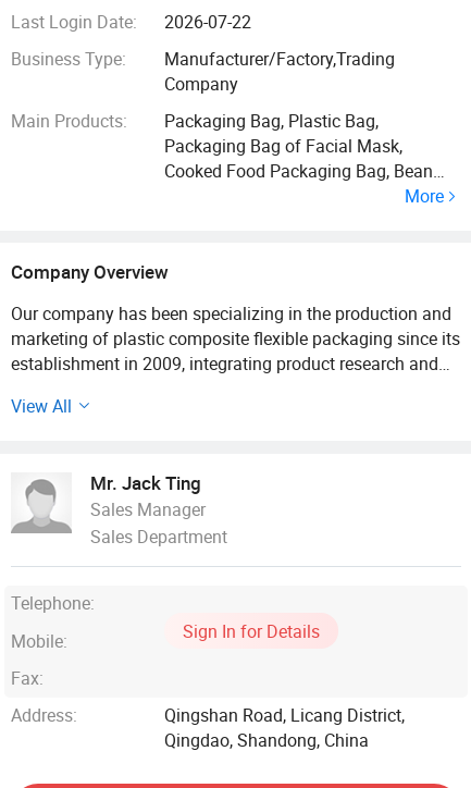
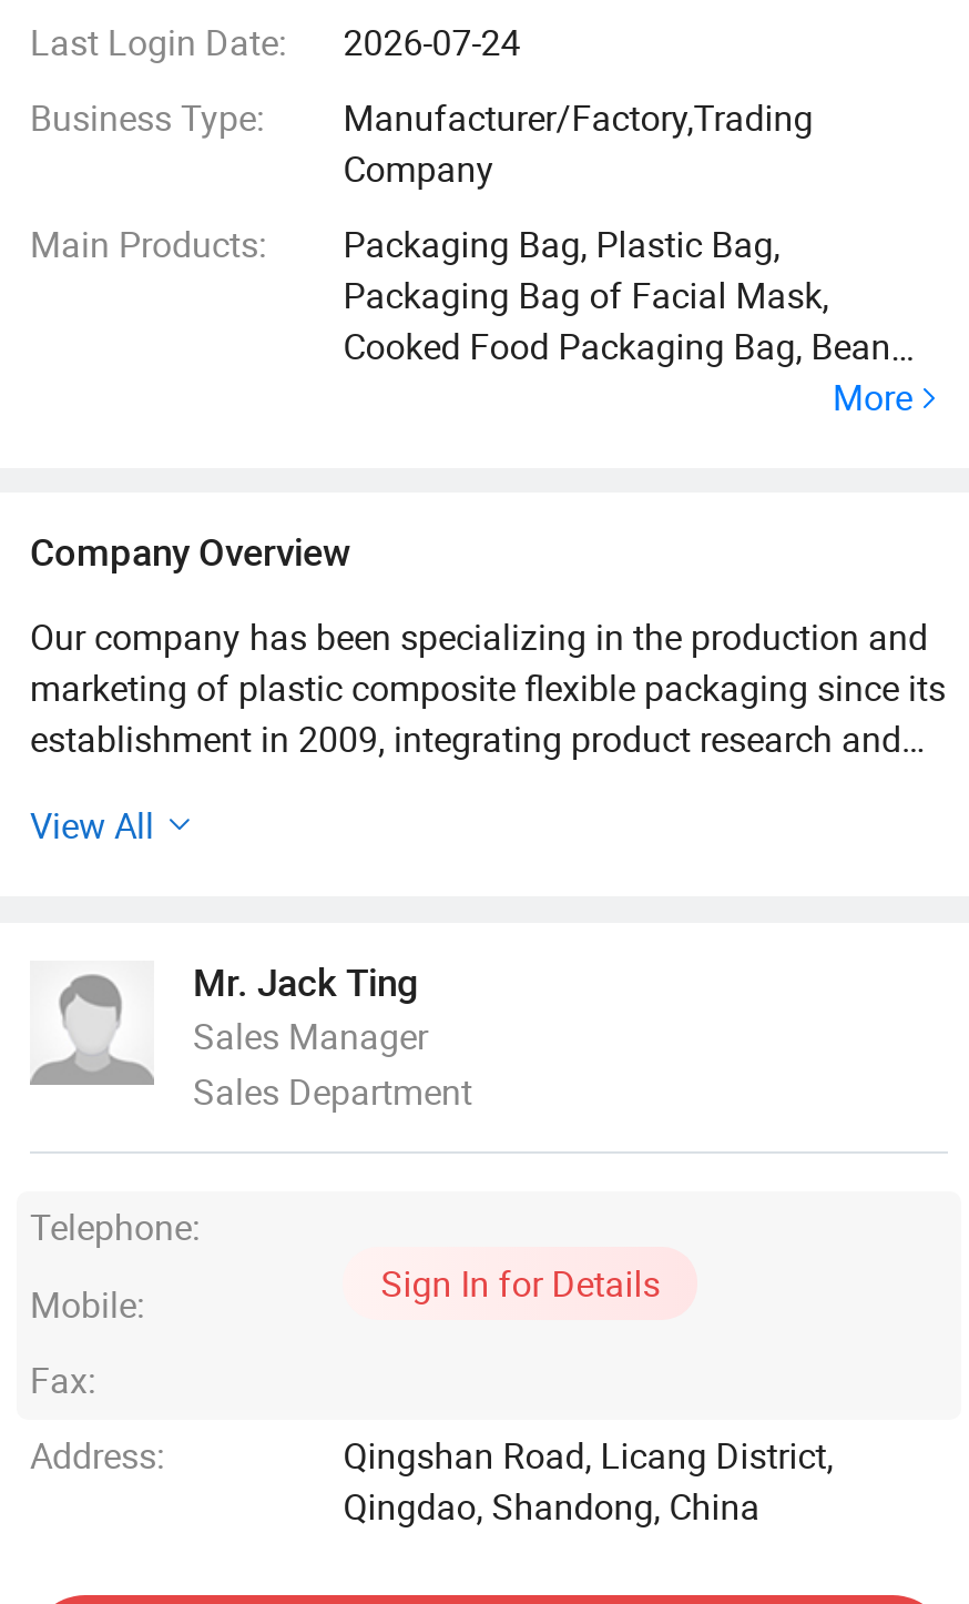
[11,10,252,34] Last Login Date: 2026-07-22 -> [30,17,521,66] Last Login Date: 2026-07-24

